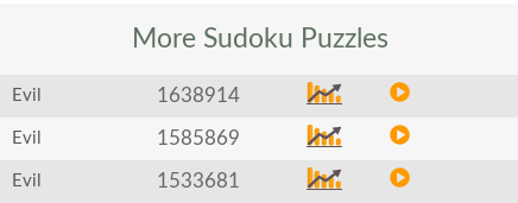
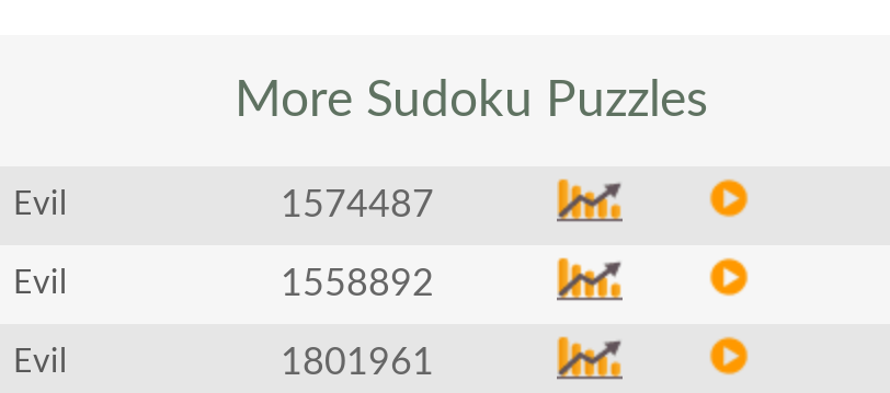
[157,85,240,106] 1638914 -> [281,186,434,223] 1574487
[157,128,240,148] 1585869 -> [281,265,434,302] 1558892
[157,171,240,191] 1533681 -> [281,344,434,381] 1801961

